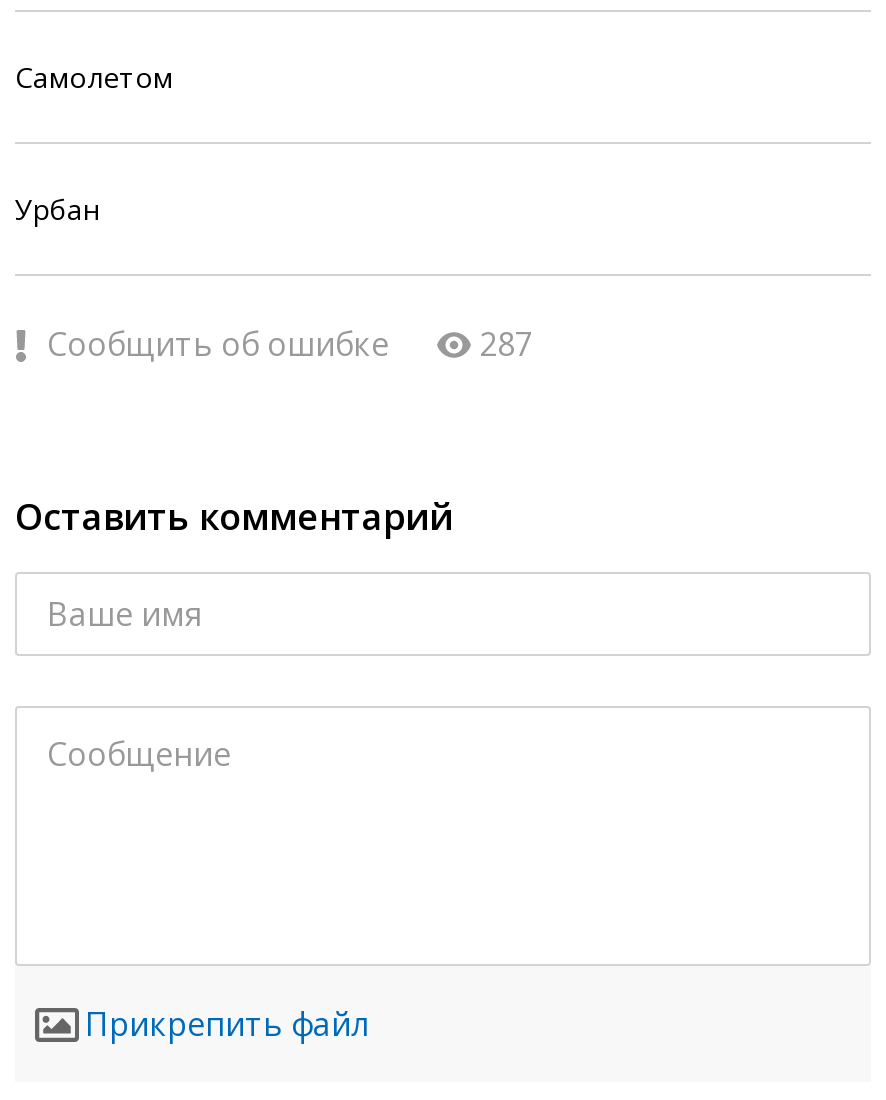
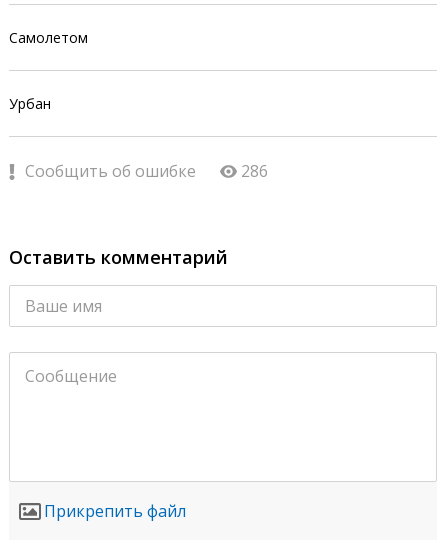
[479,322,533,366] 287 -> [241,160,268,182] 286

